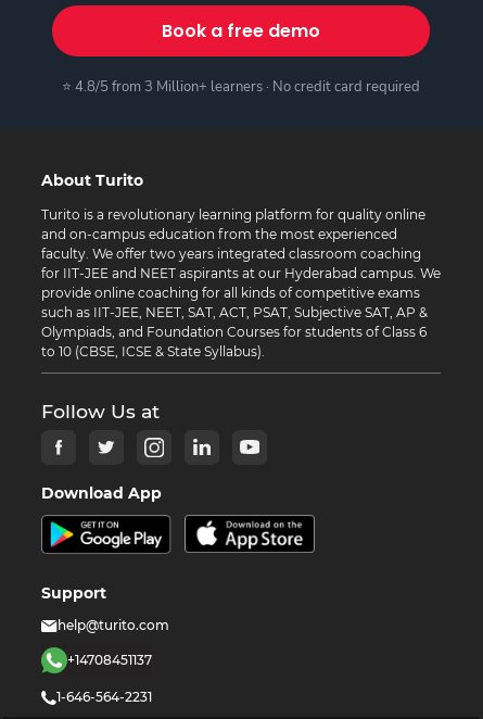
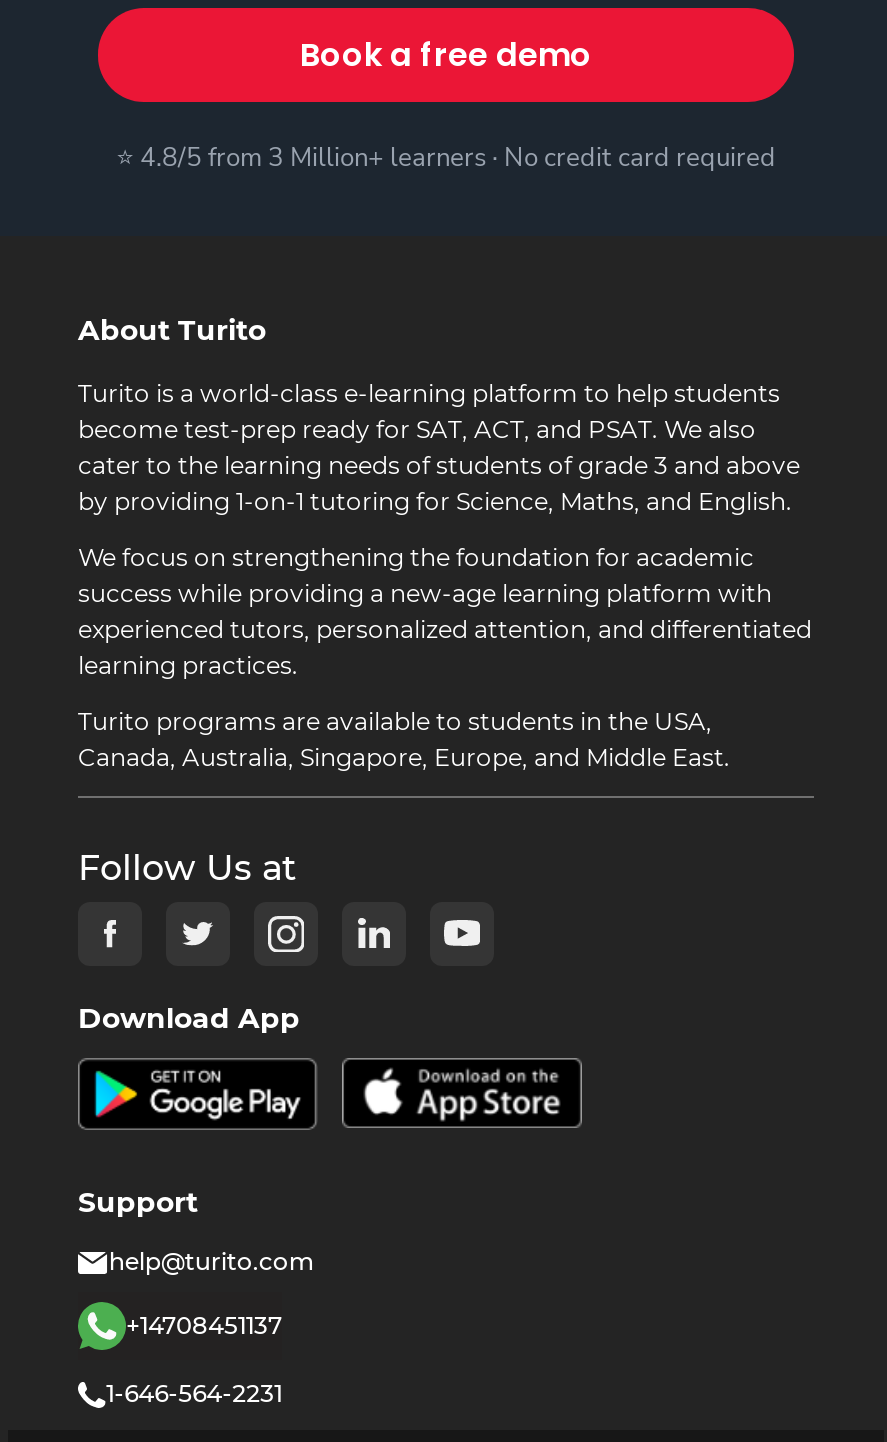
[41,206,441,359] Turito is a revolutionary learning platform for quality online | and on-campus education from the most experienced | faculty. We offer two years integrated classroom coaching | for IIT-JEE and NEET aspirants at our Hyderabad campus. We | provide online coaching for all kinds of competitive exams | such as IIT-JEE, NEET, SAT, ACT, PSAT, Subjective SAT, AP & | Olympiads, and Foundation Courses for students of Class 6 | to 10 (CBSE, ICSE & State Syllabus). -> [78,377,812,771] Turito is a world-class e-learning platform to help students | become test-prep ready for SAT, ACT, and PSAT. We also | cater to the learning needs of students of grade 3 and above | by providing 1-on-1 tutoring for Science, Maths, and English. | We focus on strengthening the foundation for academic | success while providing a new-age learning platform with | experienced tutors, personalized attention, and differentiated | learning practices. | Turito programs are available to students in the USA, | Canada, Australia, Singapore, Europe, and Middle East.

